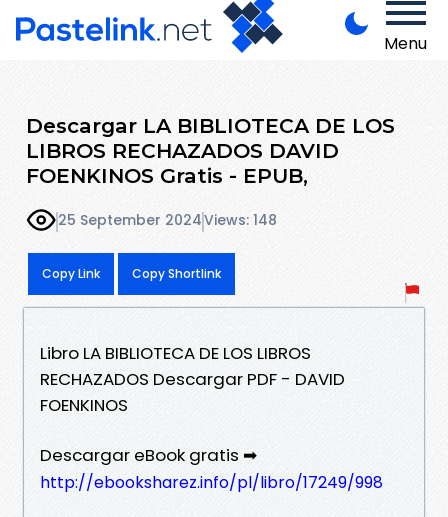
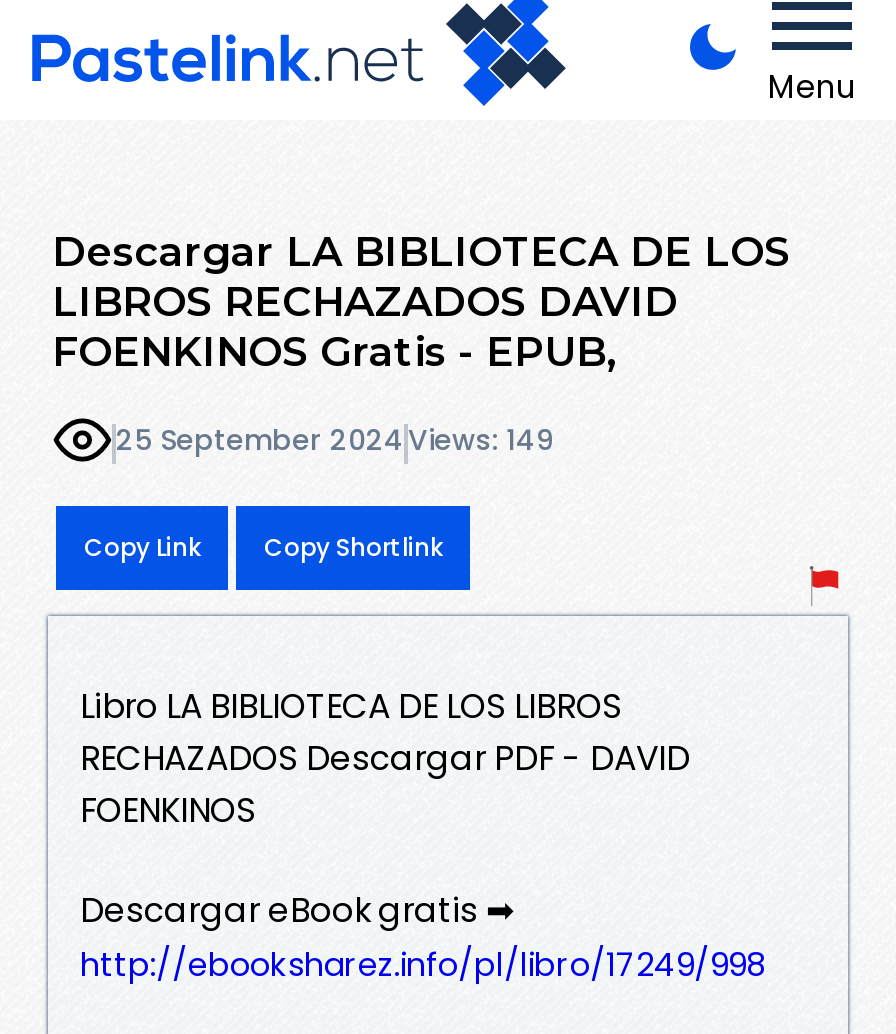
[58,210,277,230] 25 September 2024 Views: 148 -> [116,421,554,461] 25 September 2024 Views: 149

